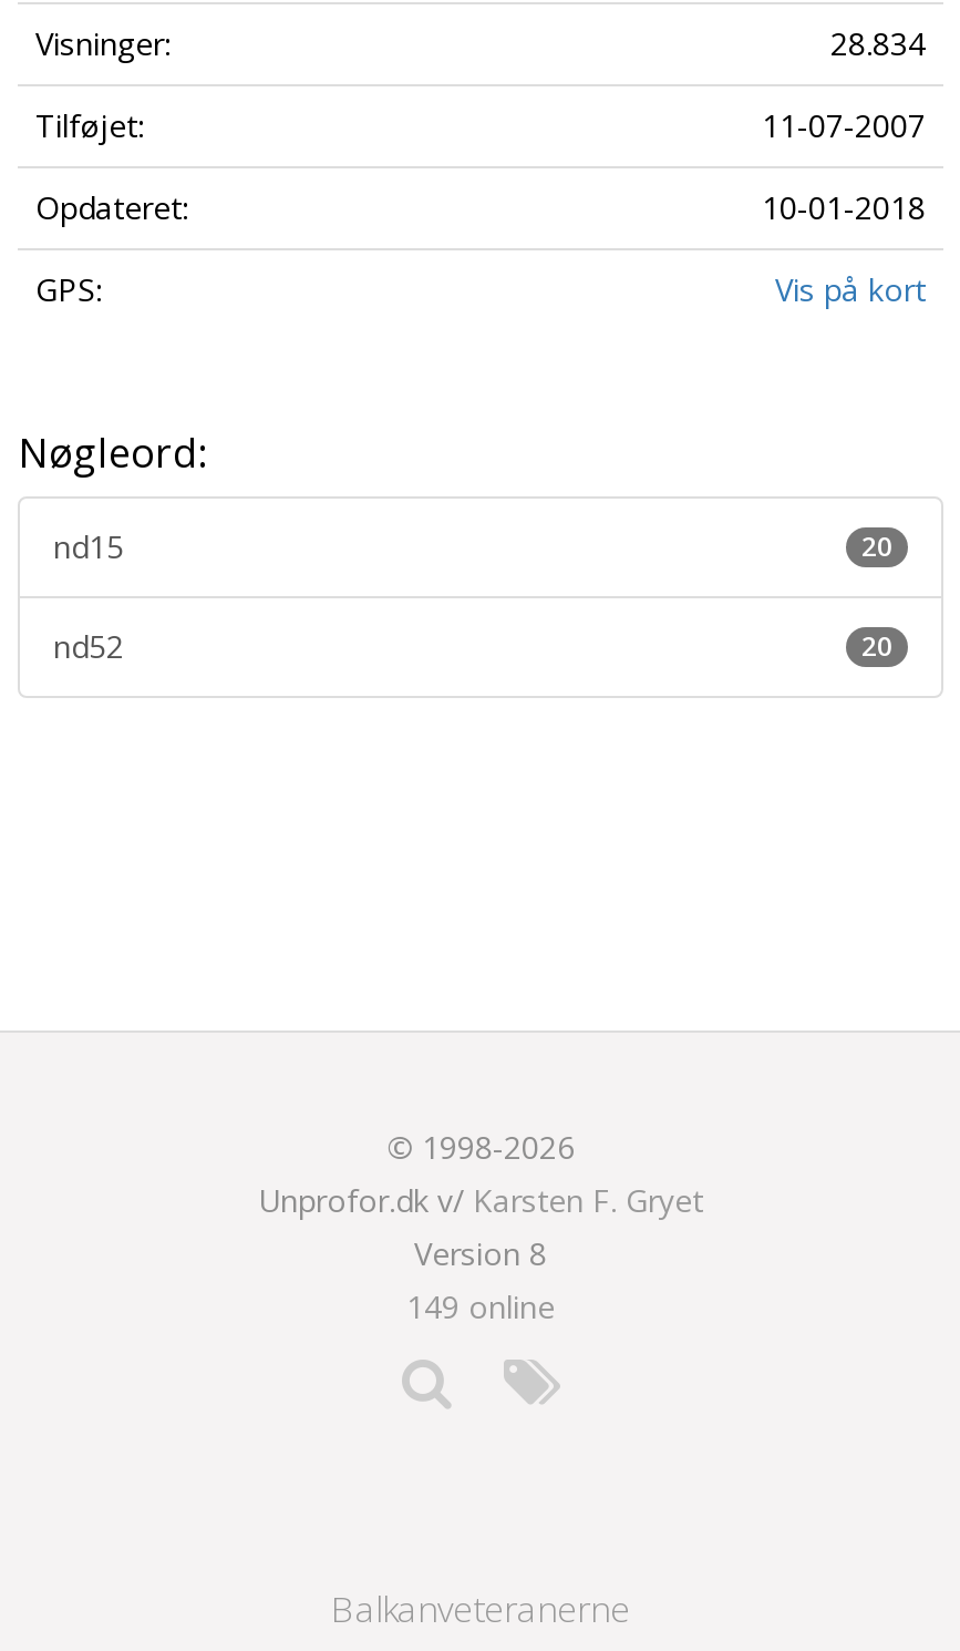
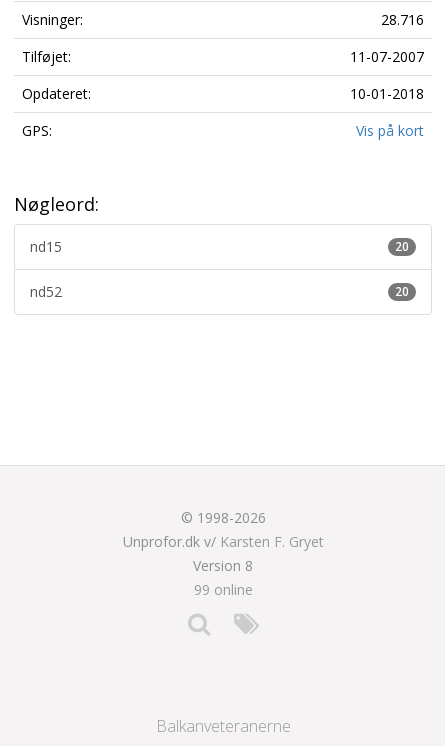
[830,21,926,63] 28.834 -> [381,9,424,28] 28.716
[406,1284,555,1326] 149 online -> [193,579,252,598] 99 online

